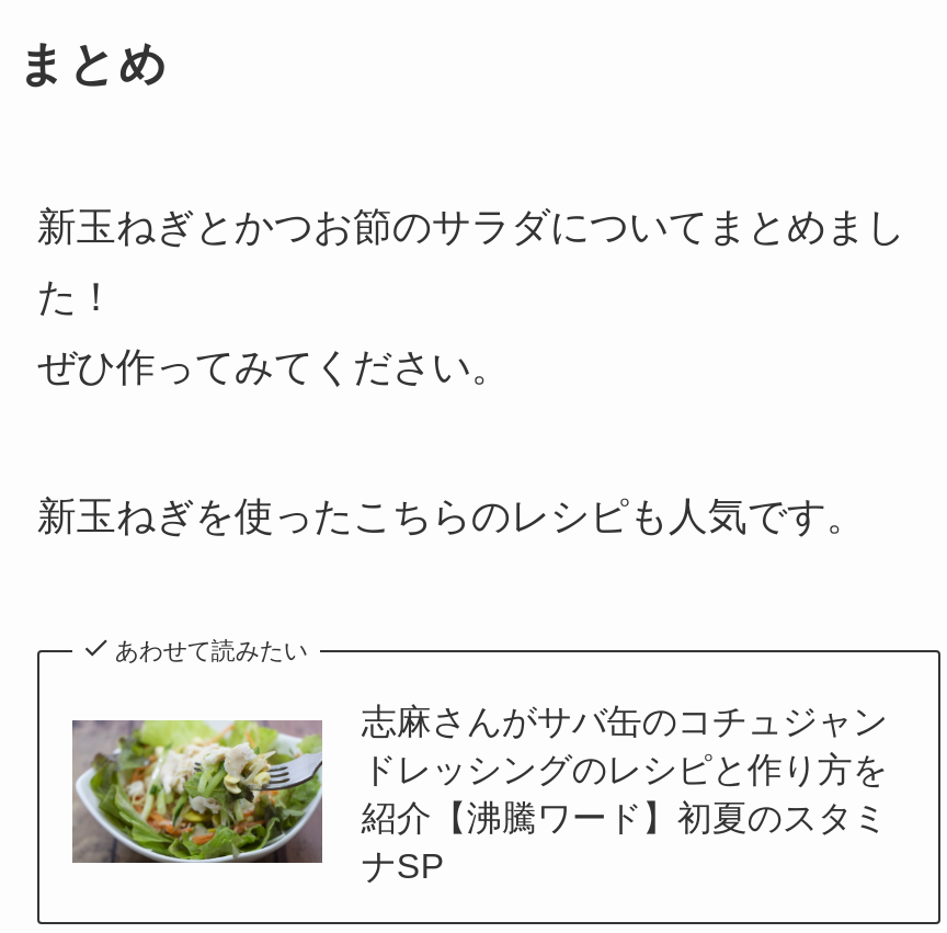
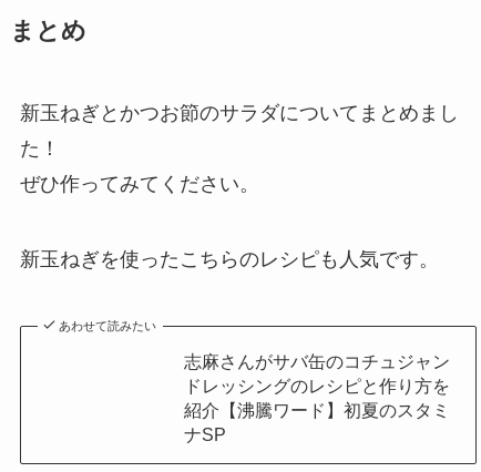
[70,718,324,865] [image] -> none

